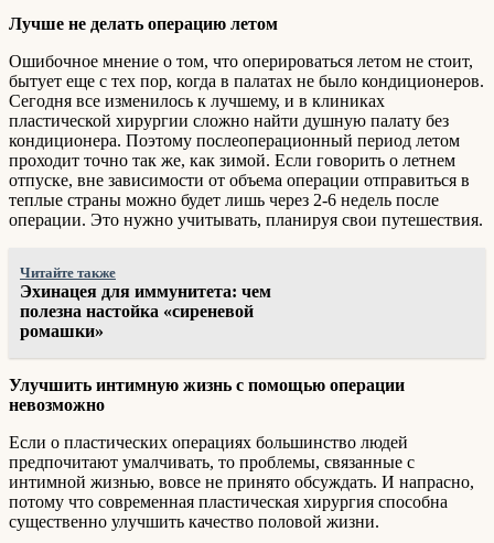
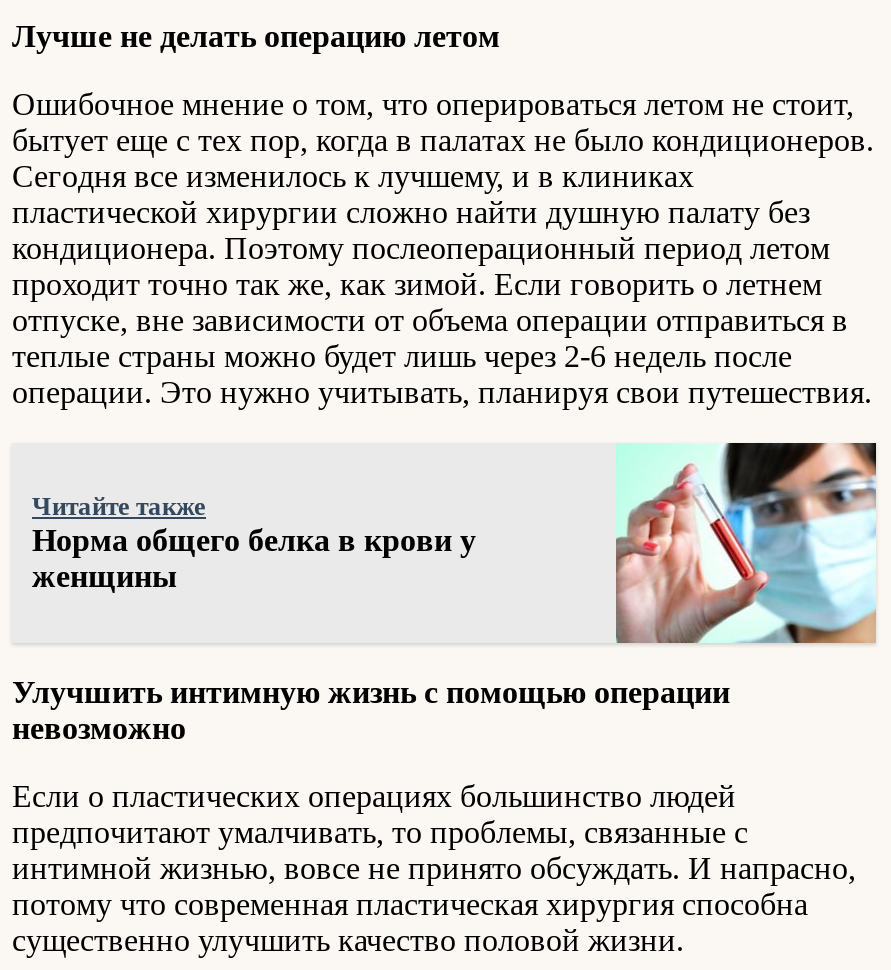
none -> [614,440,878,646] [image]
[20,282,271,340] Эхинацея для иммунитета: чем | полезна настойка «сиреневой | ромашки» -> [32,522,476,592] Норма общего белка в крови у | женщины

